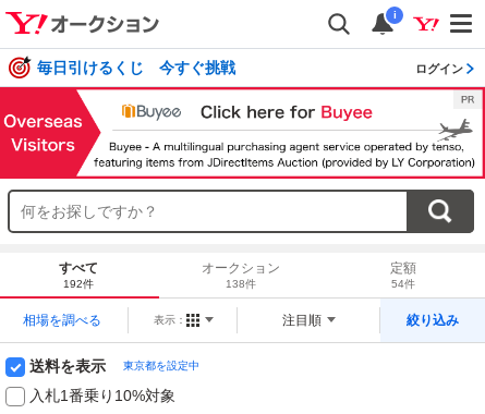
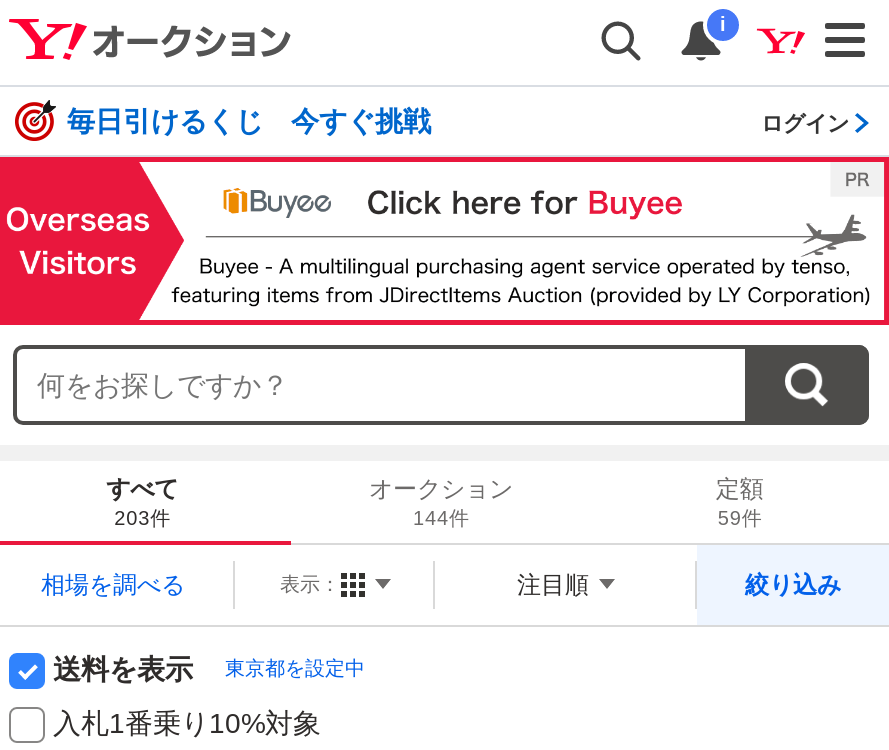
[63,277,93,289] 192件 -> [114,506,170,528] 203件
[226,277,256,289] 138件 -> [413,506,469,528] 144件
[392,277,416,289] 54件 -> [718,506,762,528] 59件

